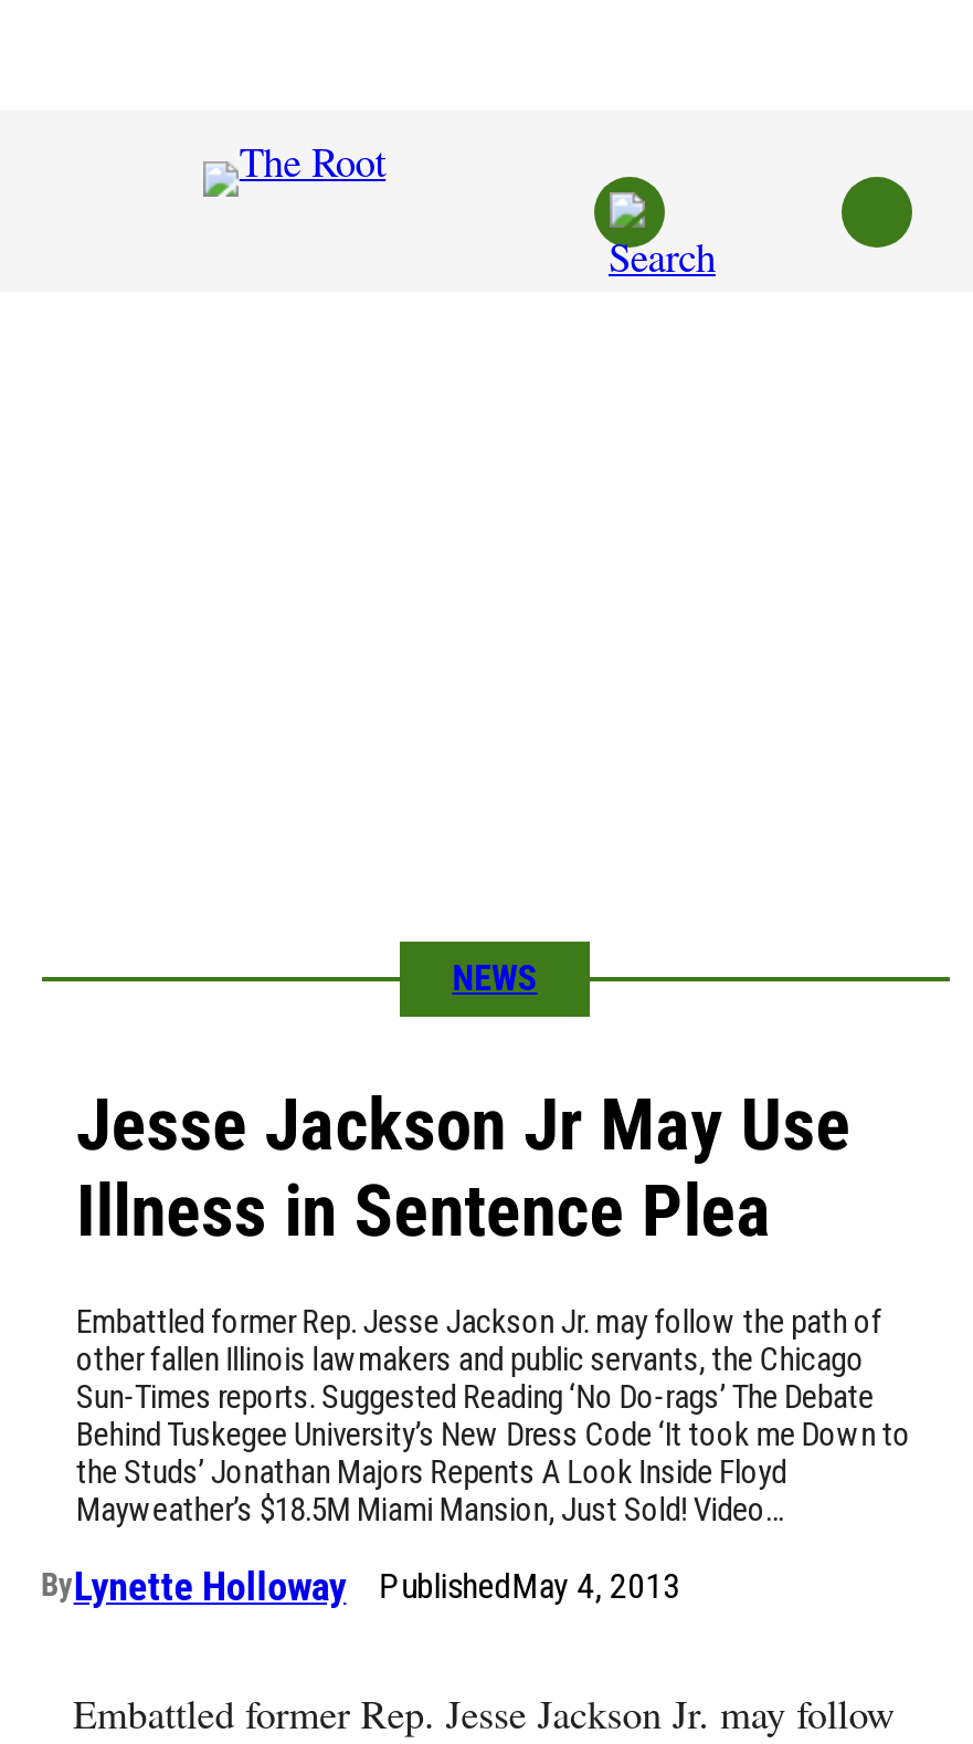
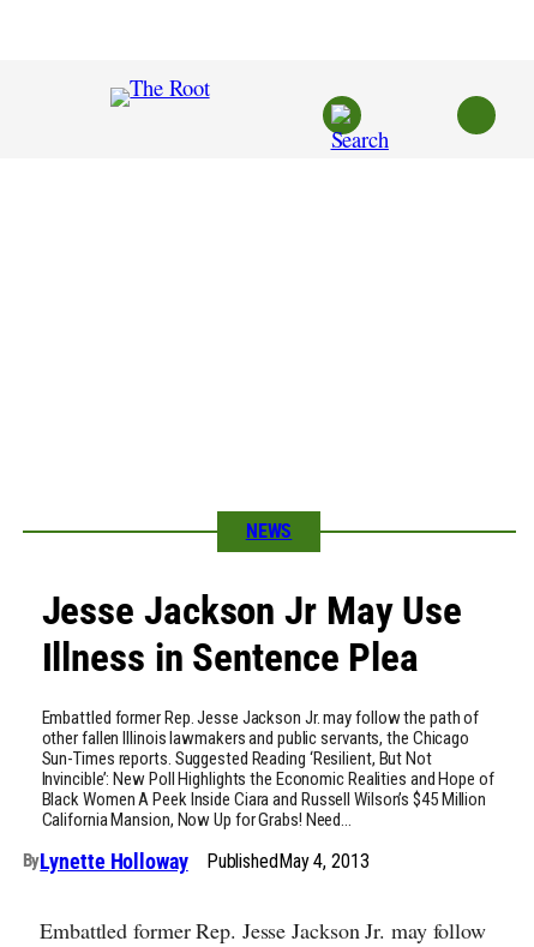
[76,1377,910,1530] Sun-Times reports. Suggested Reading ‘No Do-rags’ The Debate | Behind Tuskegee University’s New Dress Code ‘It took me Down to | the Studs’ Jonathan Majors Repents A Look Inside Floyd | Mayweather’s $18.5M Miami Mansion, Just Sold! Video… -> [41,748,494,831] Sun-Times reports. Suggested Reading ‘Resilient, But Not | Invincible’: New Poll Highlights the Economic Realities and Hope of | Black Women A Peek Inside Ciara and Russell Wilson’s $45 Million | California Mansion, Now Up for Grabs! Need…

